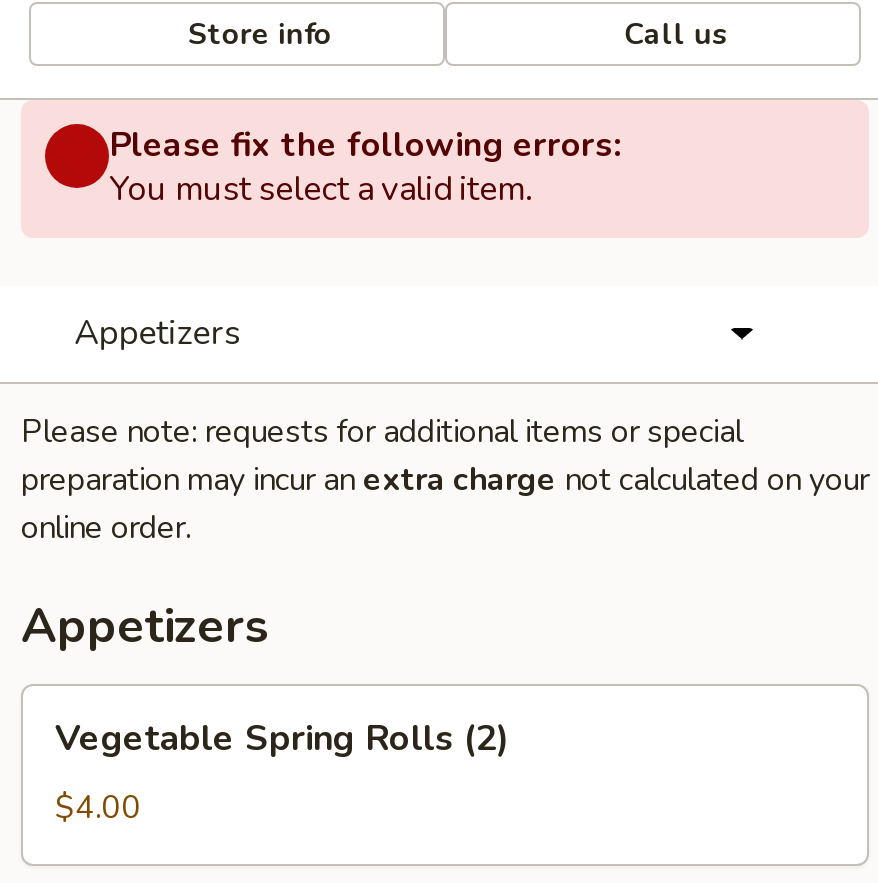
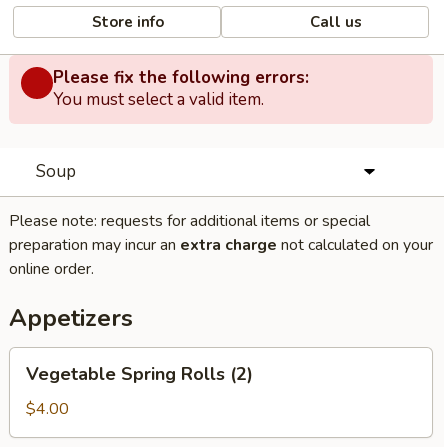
[74,310,240,356] Appetizers -> [36,160,76,183] Soup

